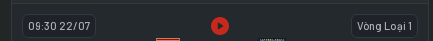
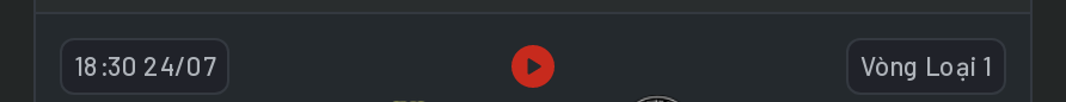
[28,18,90,31] 09:30 22/07 -> [74,49,215,79] 18:30 24/07

